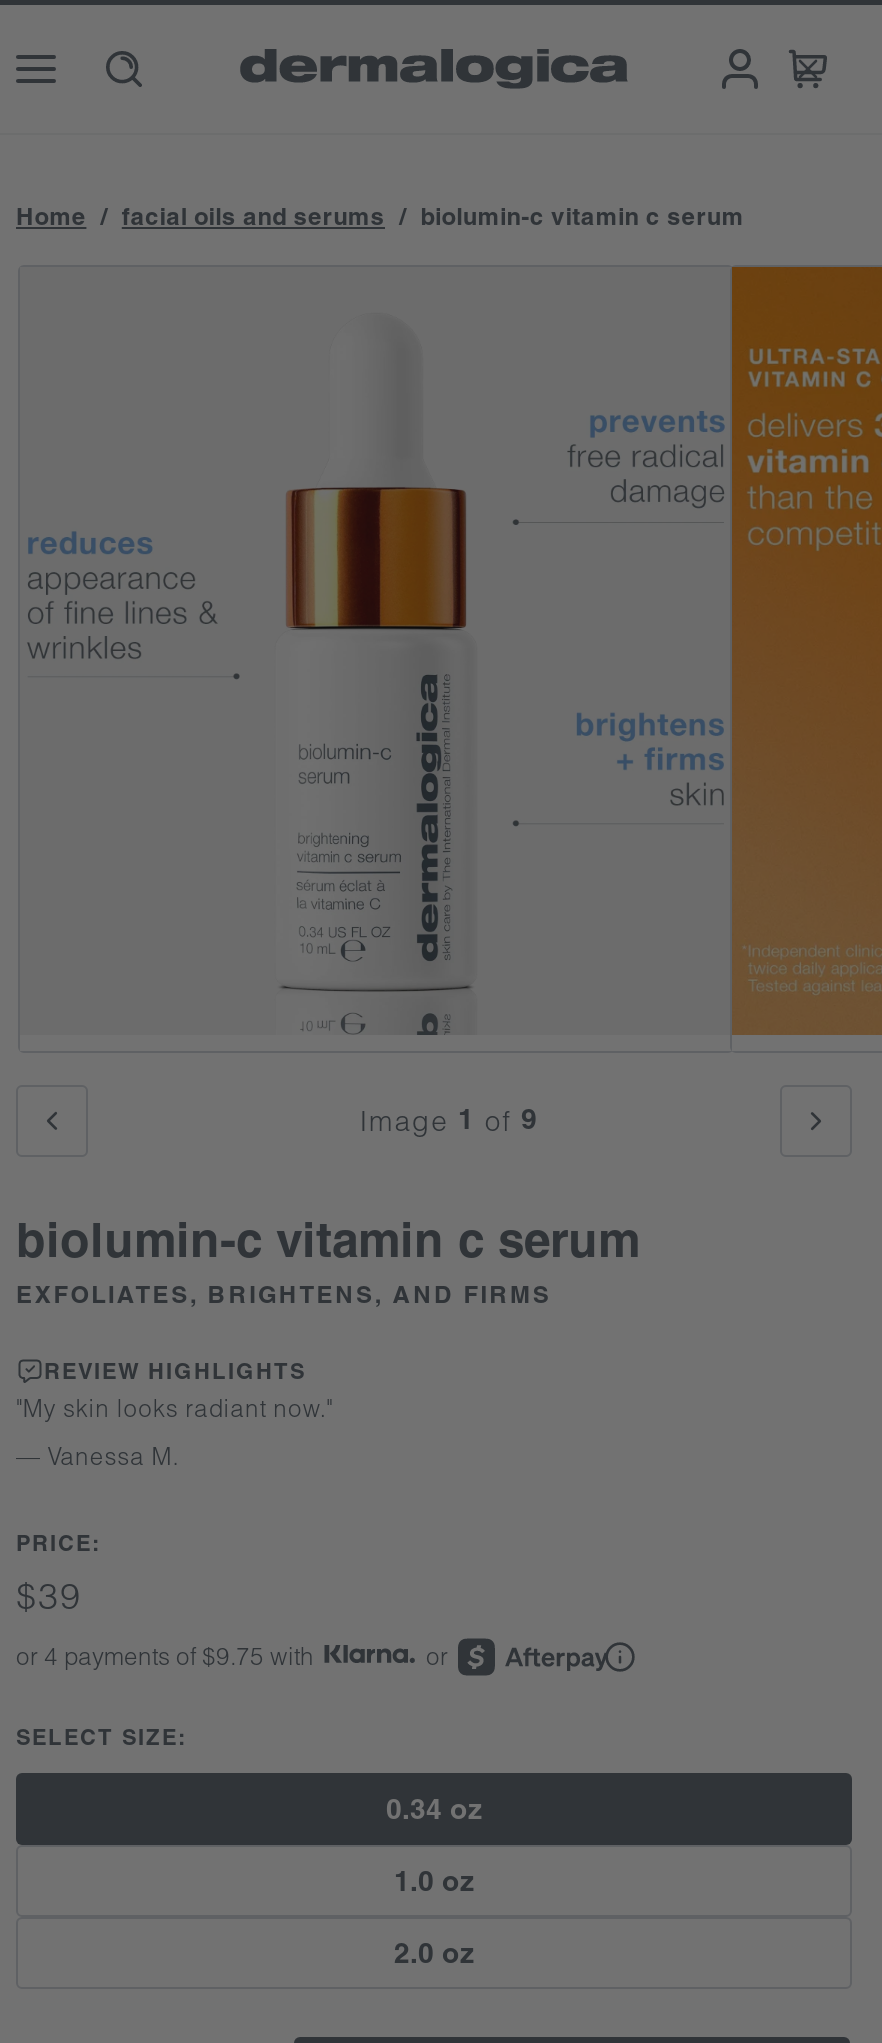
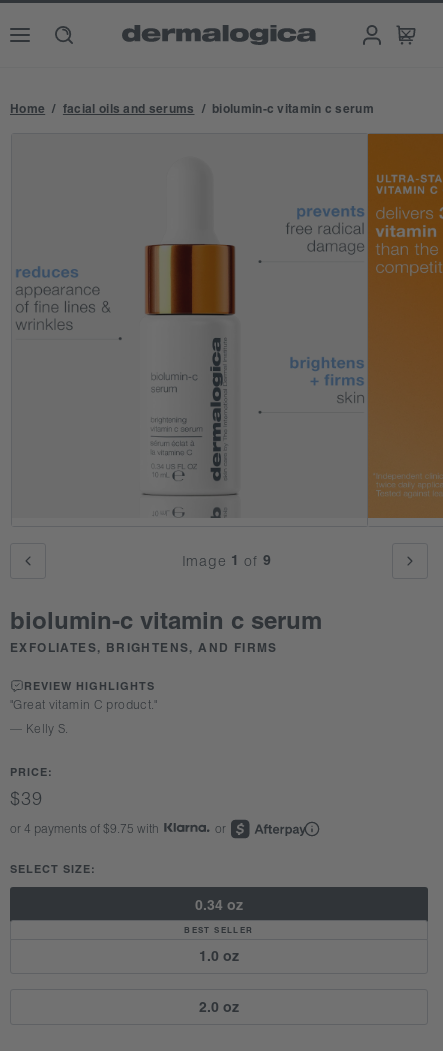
[16,1393,333,1423] "My skin looks radiant now." -> [10,697,158,712] "Great vitamin C product."
[16,1441,179,1471] — Vanessa M. -> [10,721,69,736] — Kelly S.
none -> [184,925,254,935] BEST SELLER

